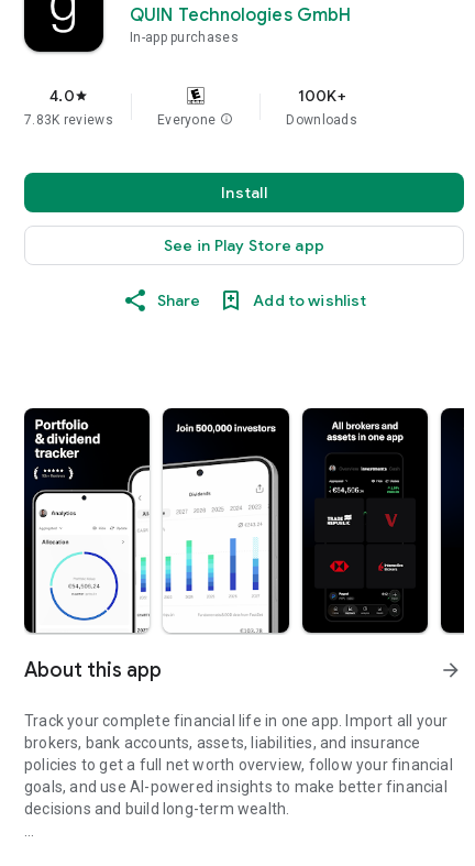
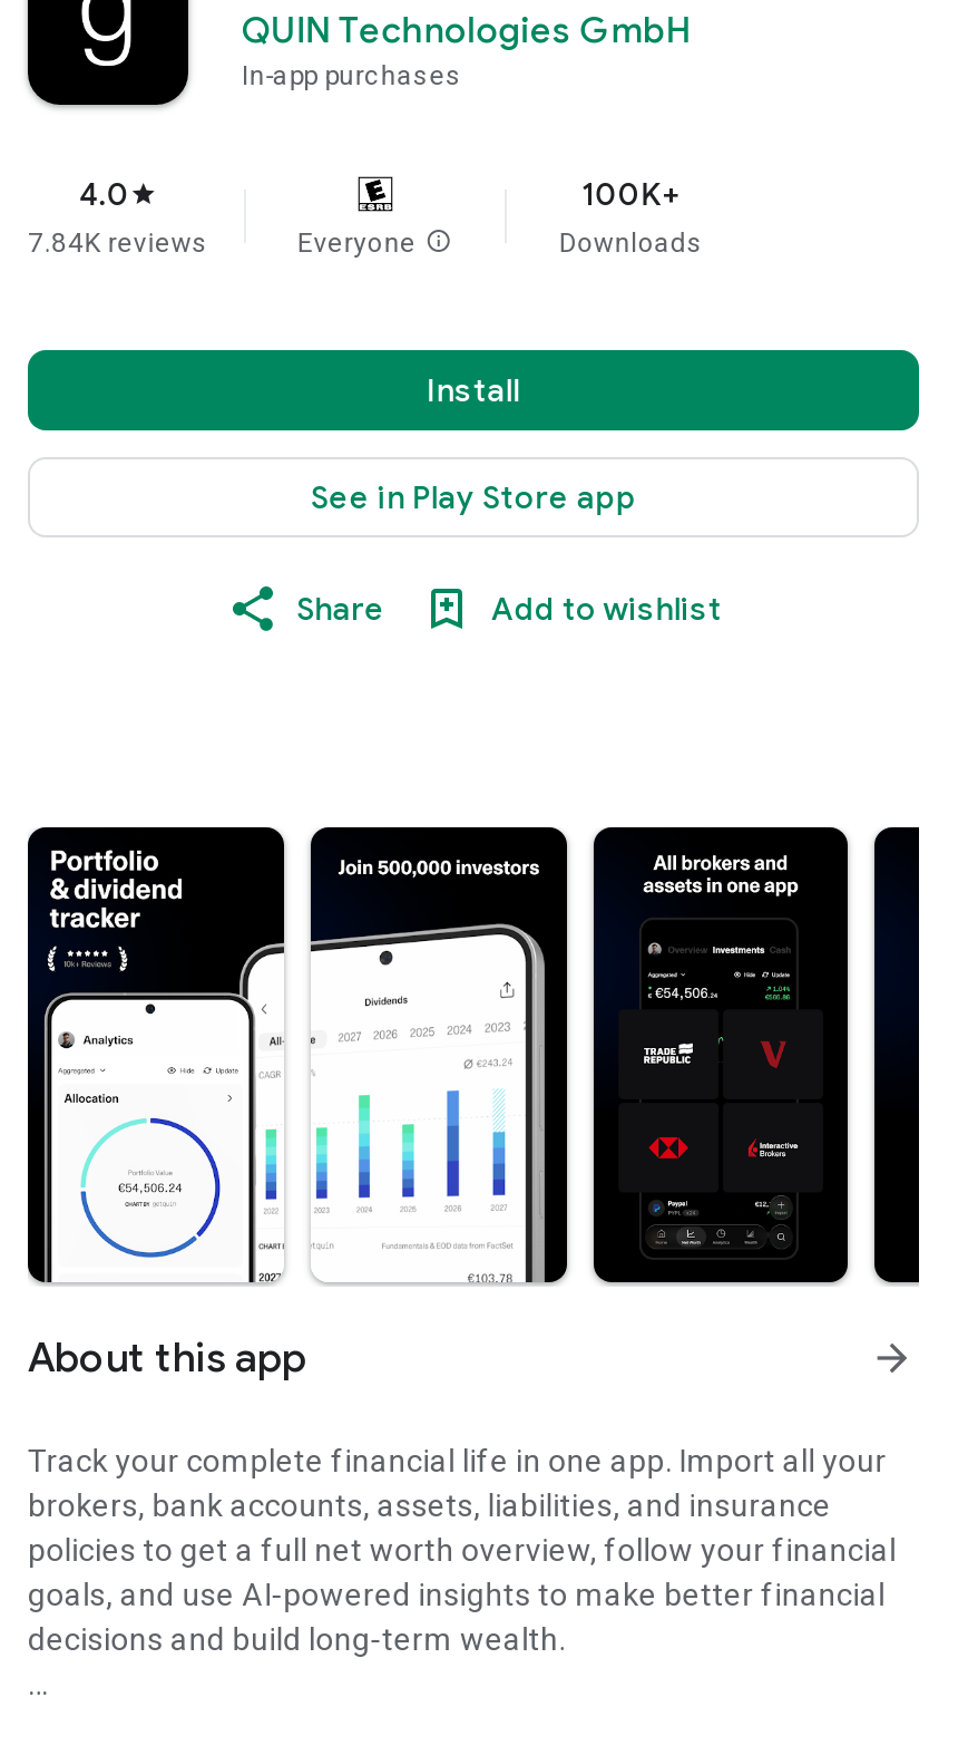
[24,112,113,128] 7.83K reviews -> [28,227,208,259] 7.84K reviews

